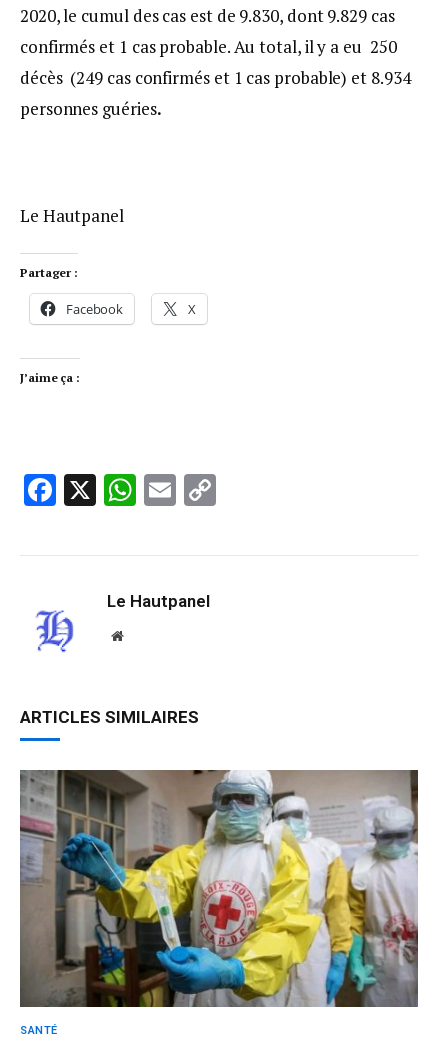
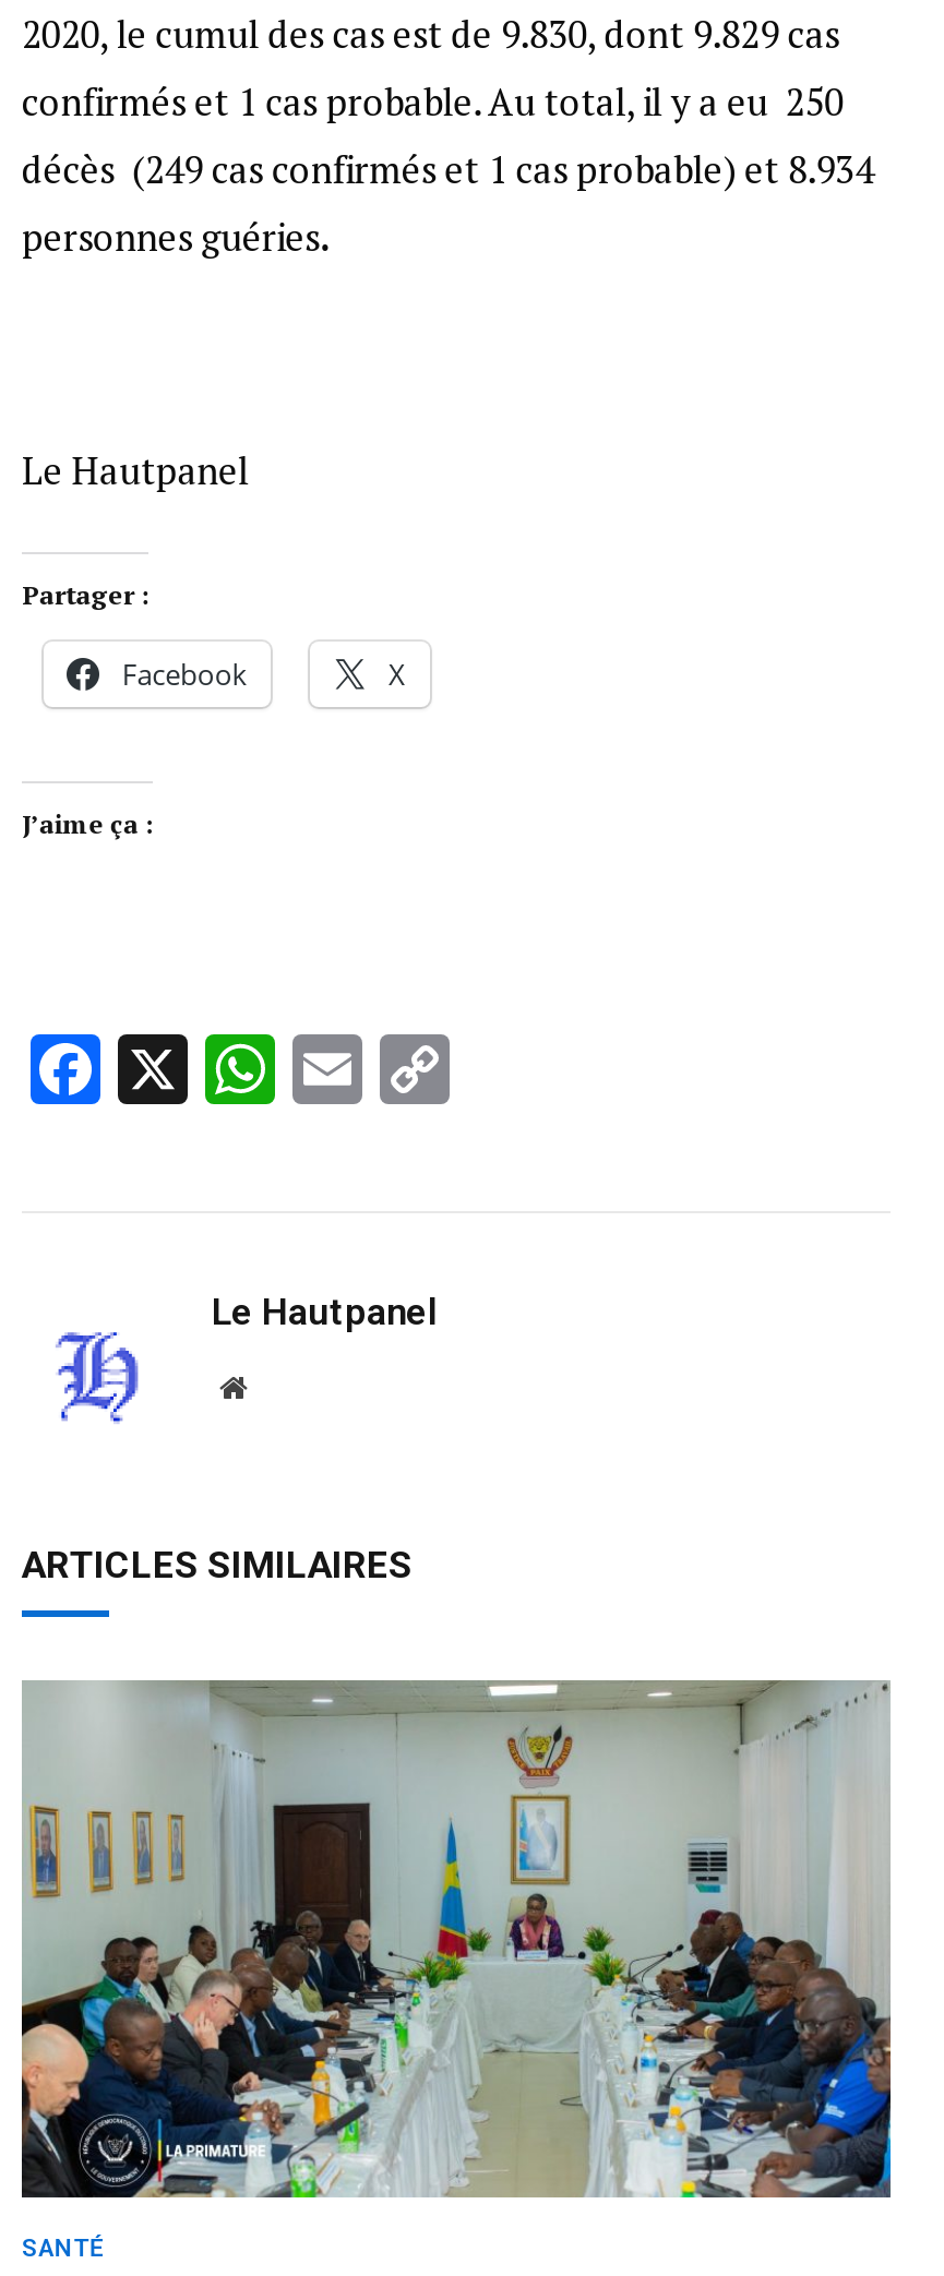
[19,770,419,1008] [image] -> [20,1680,893,2200] [image]

